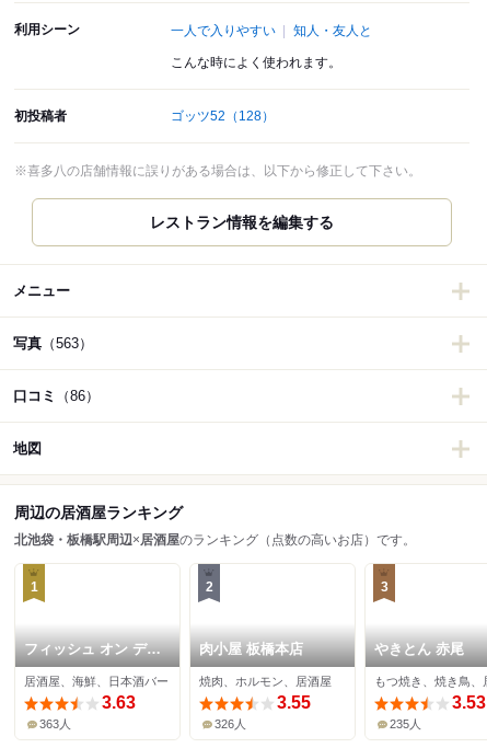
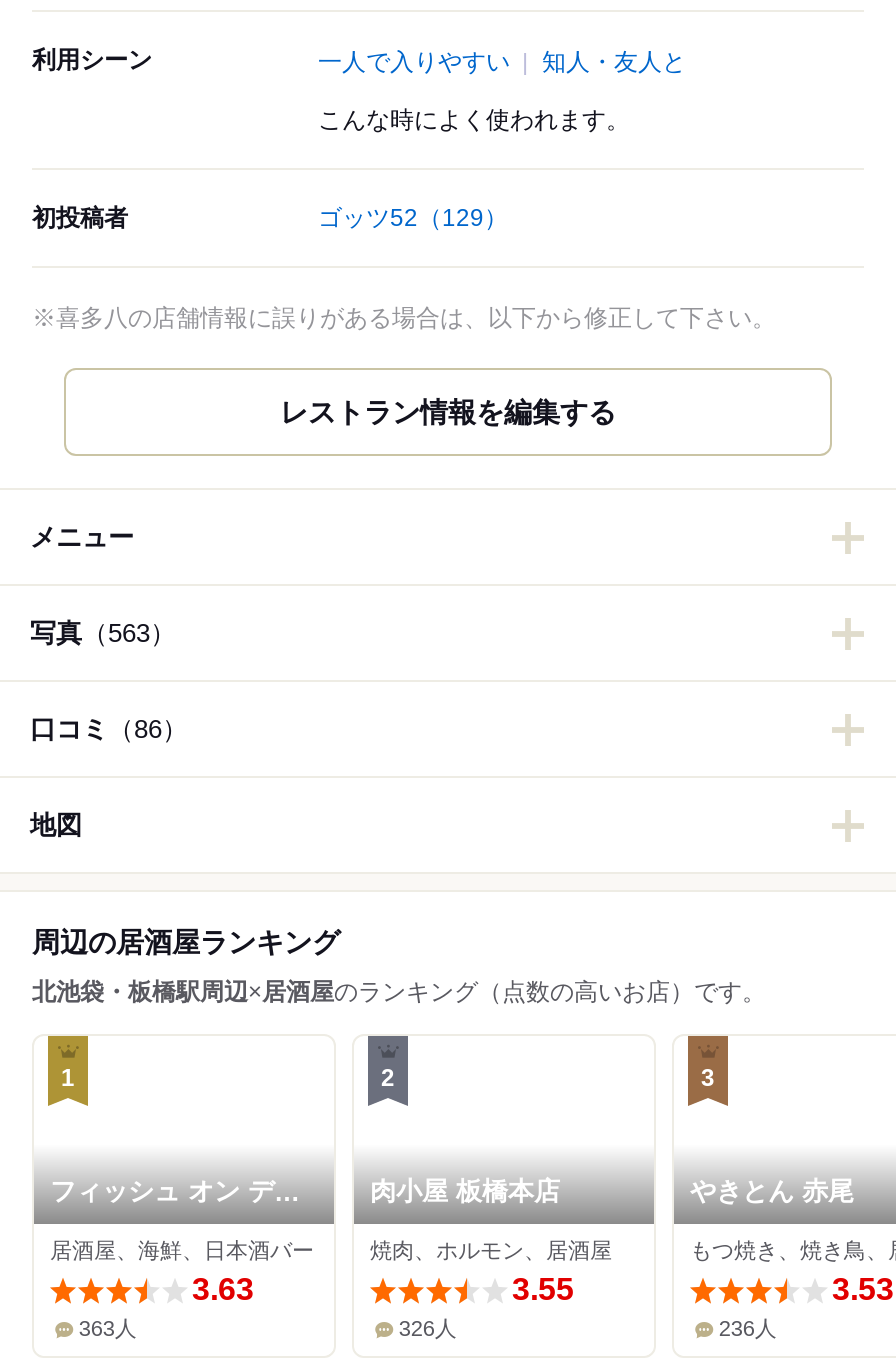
[171,109,275,124] ゴッツ52（128） -> [318,205,508,233] ゴッツ52（129）
[390,718,422,731] 235人 -> [719,1317,777,1341] 236人

